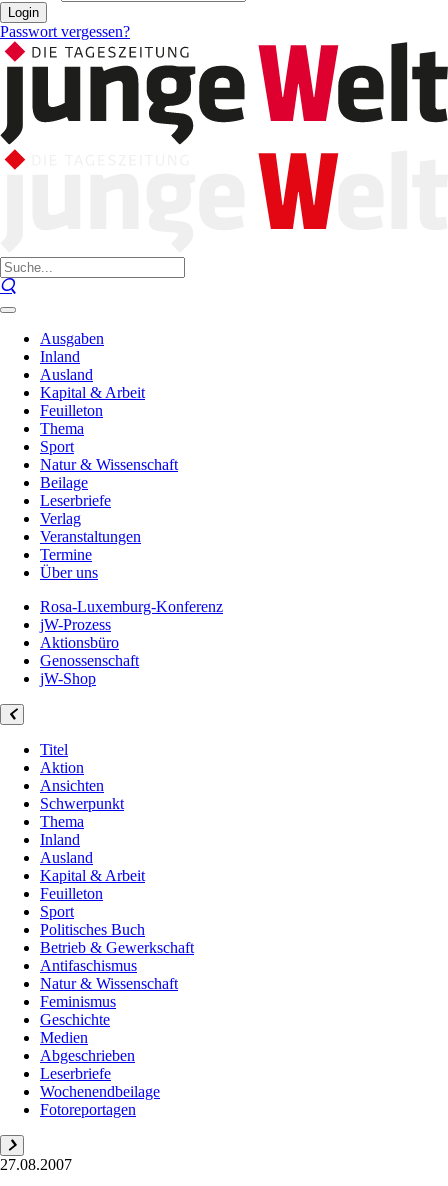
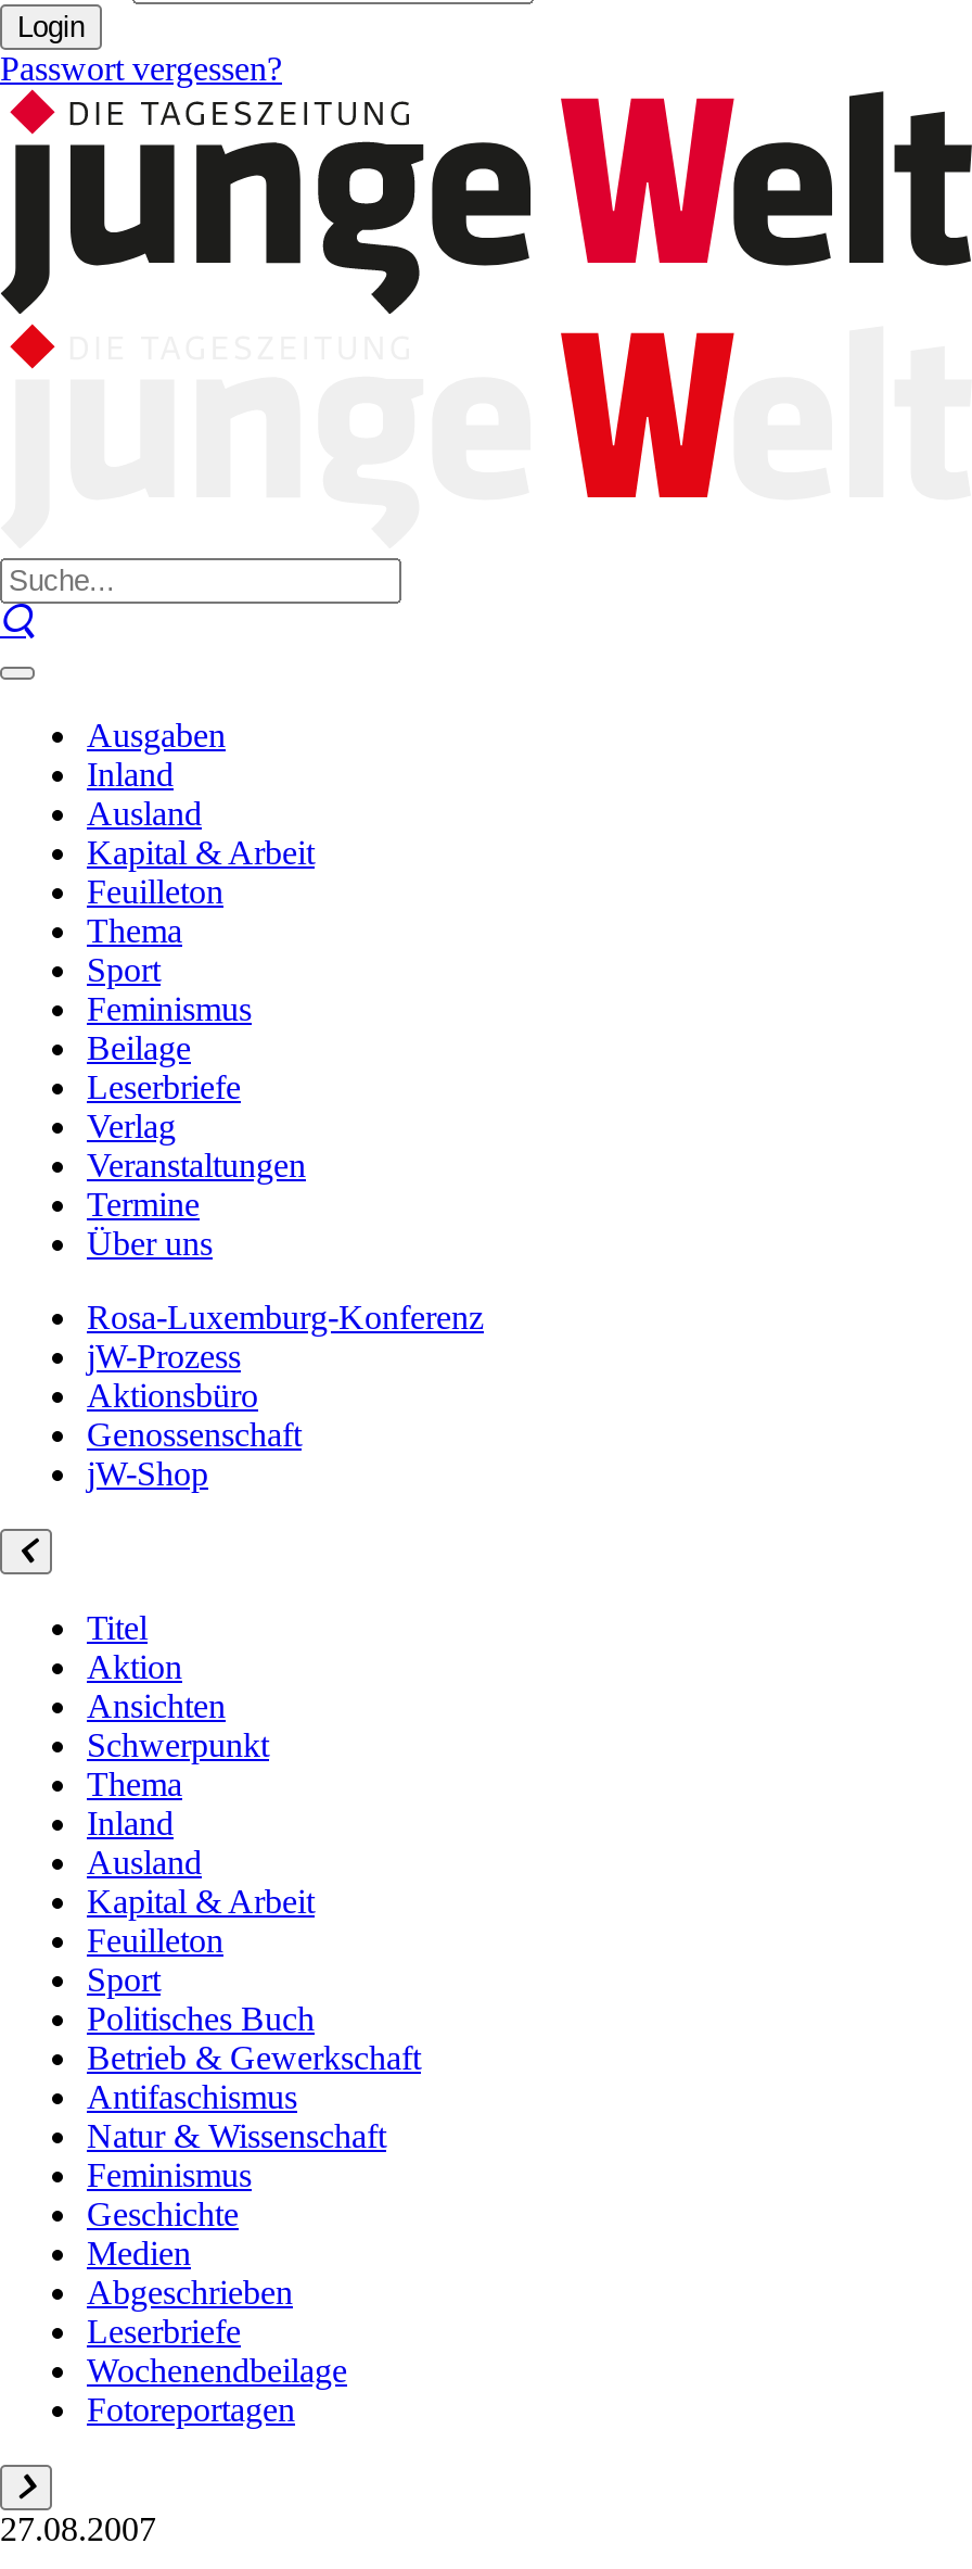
[40,456,178,473] Natur & Wissenschaft -> [87,990,252,1027] Feminismus

